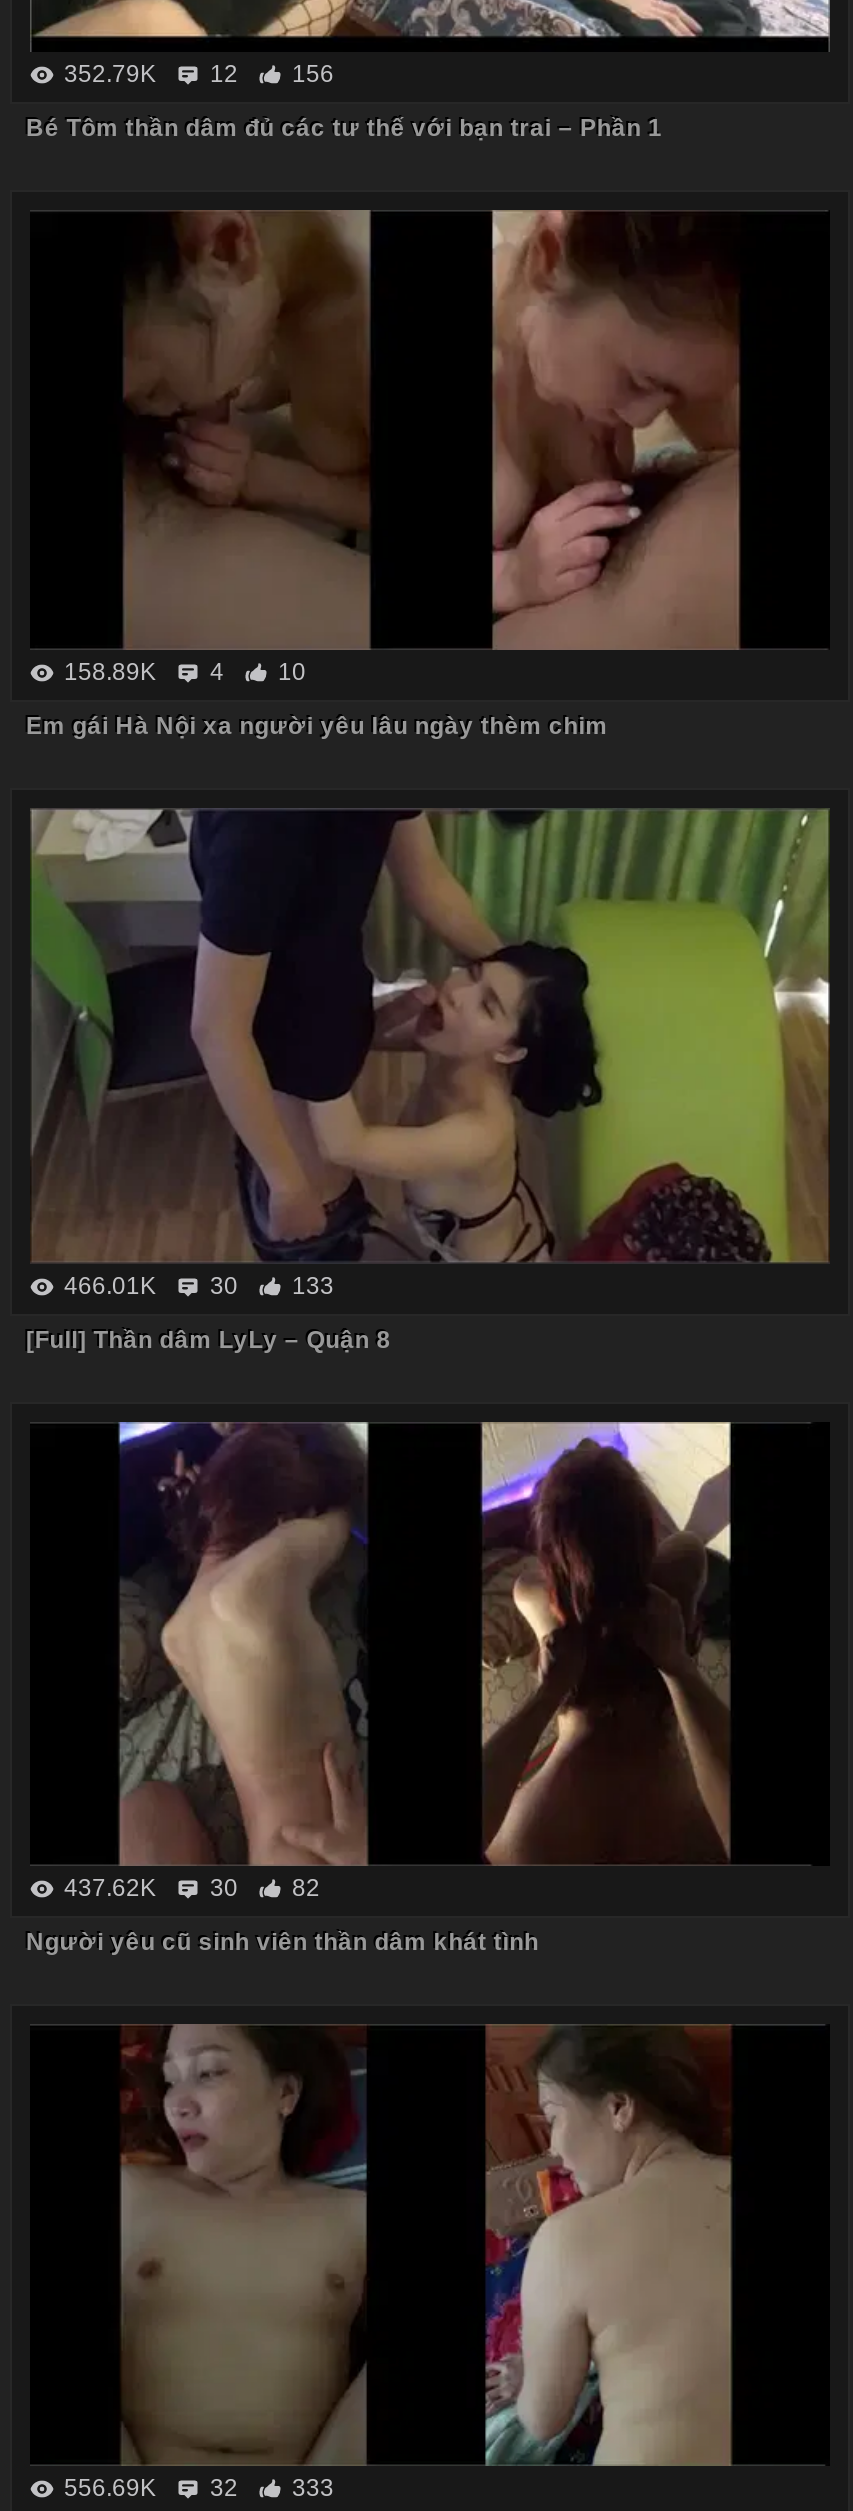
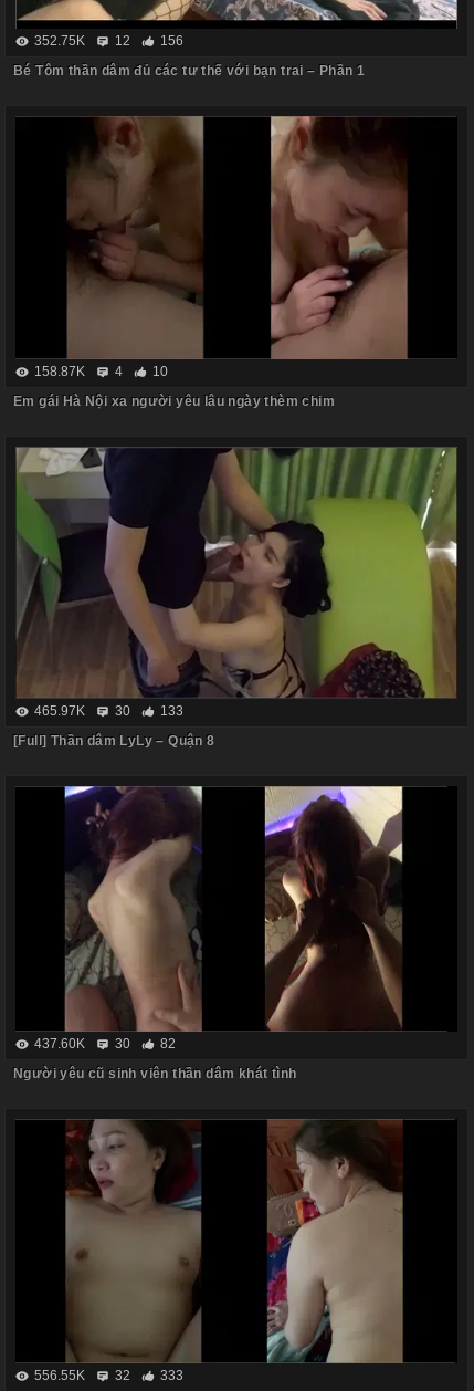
[64,59,334,87] 352.79K 12 156 -> [34,33,183,48] 352.75K 12 156
[64,657,306,685] 158.89K 4 10 -> [34,363,168,379] 158.87K 4 10
[64,1271,334,1299] 466.01K 30 133 -> [34,703,183,718] 465.97K 30 133
[64,1874,320,1902] 437.62K 30 82 -> [34,1036,176,1051] 437.60K 30 82
[64,2474,334,2502] 556.69K 32 333 -> [34,1368,183,1383] 556.55K 32 333

